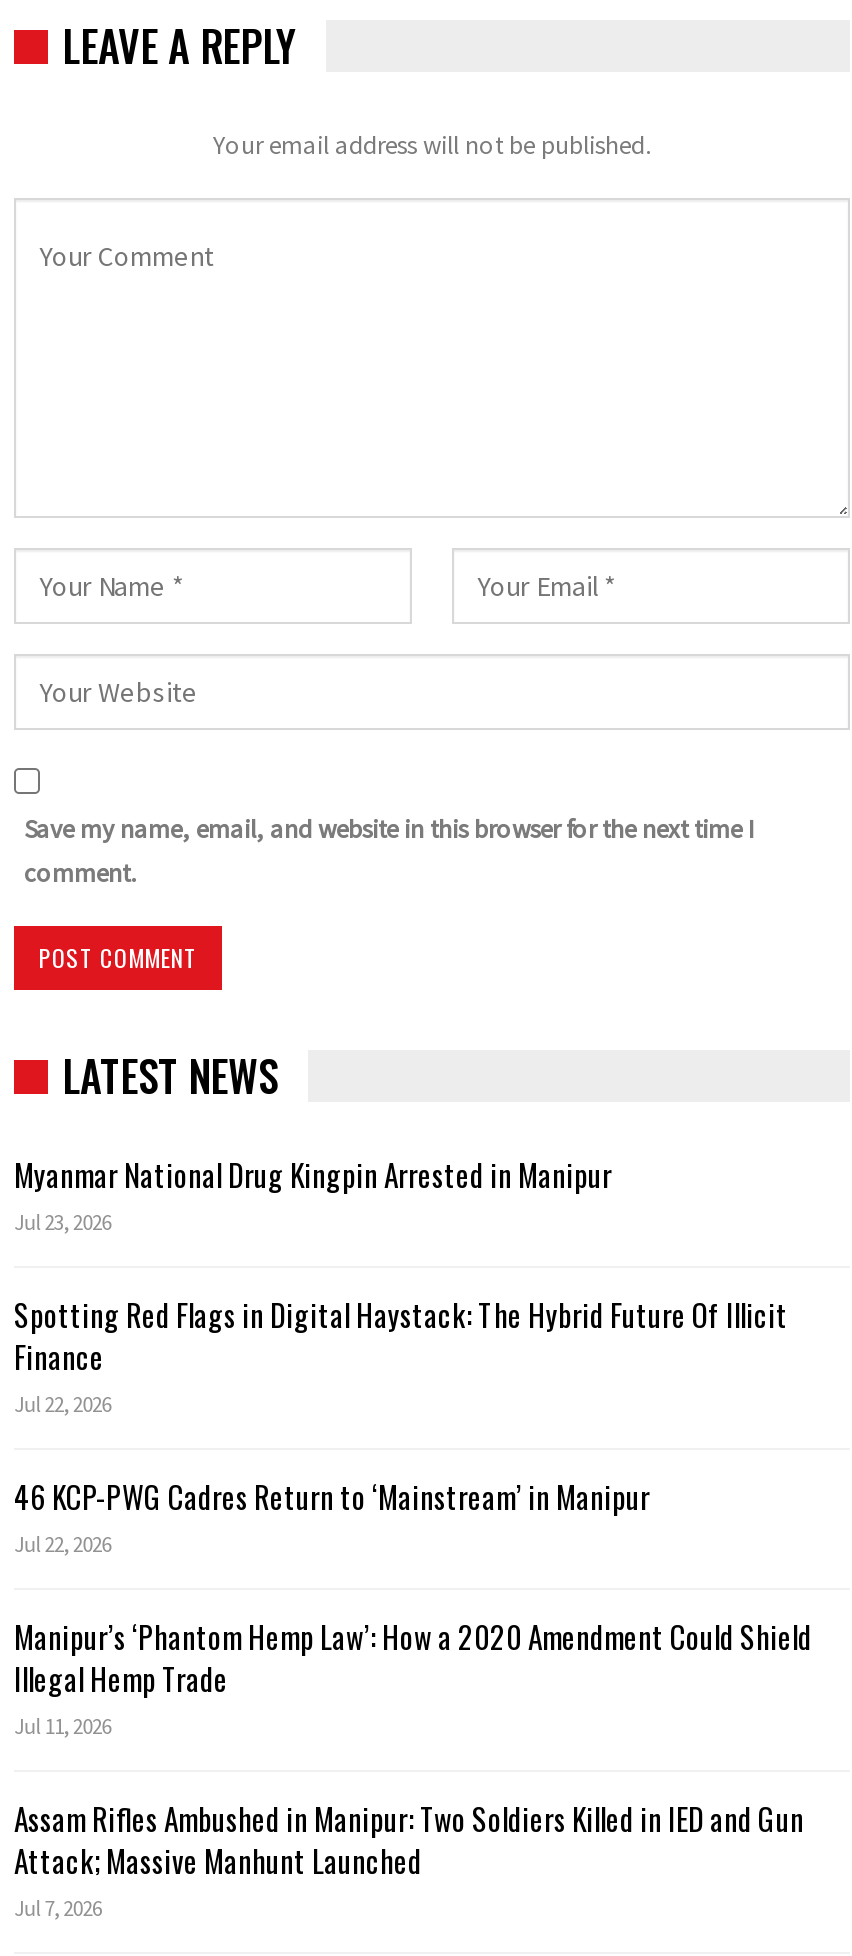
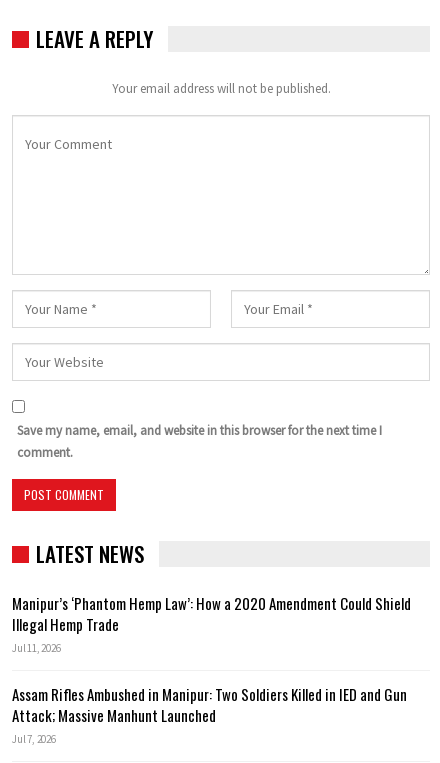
[14,1153,788,1559] Myanmar National Drug Kingpin Arrested in Manipur | Jul 23, 2026 | Spotting Red Flags in Digital Haystack: The Hybrid Future Of Illicit | Finance | Jul 22, 2026 | 46 KCP-PWG Cadres Return to ‘Mainstream’ in Manipur | Jul 22, 2026 -> none

